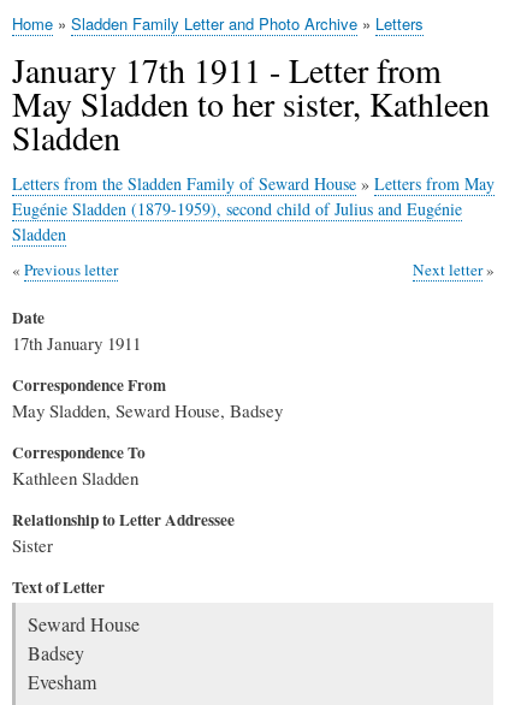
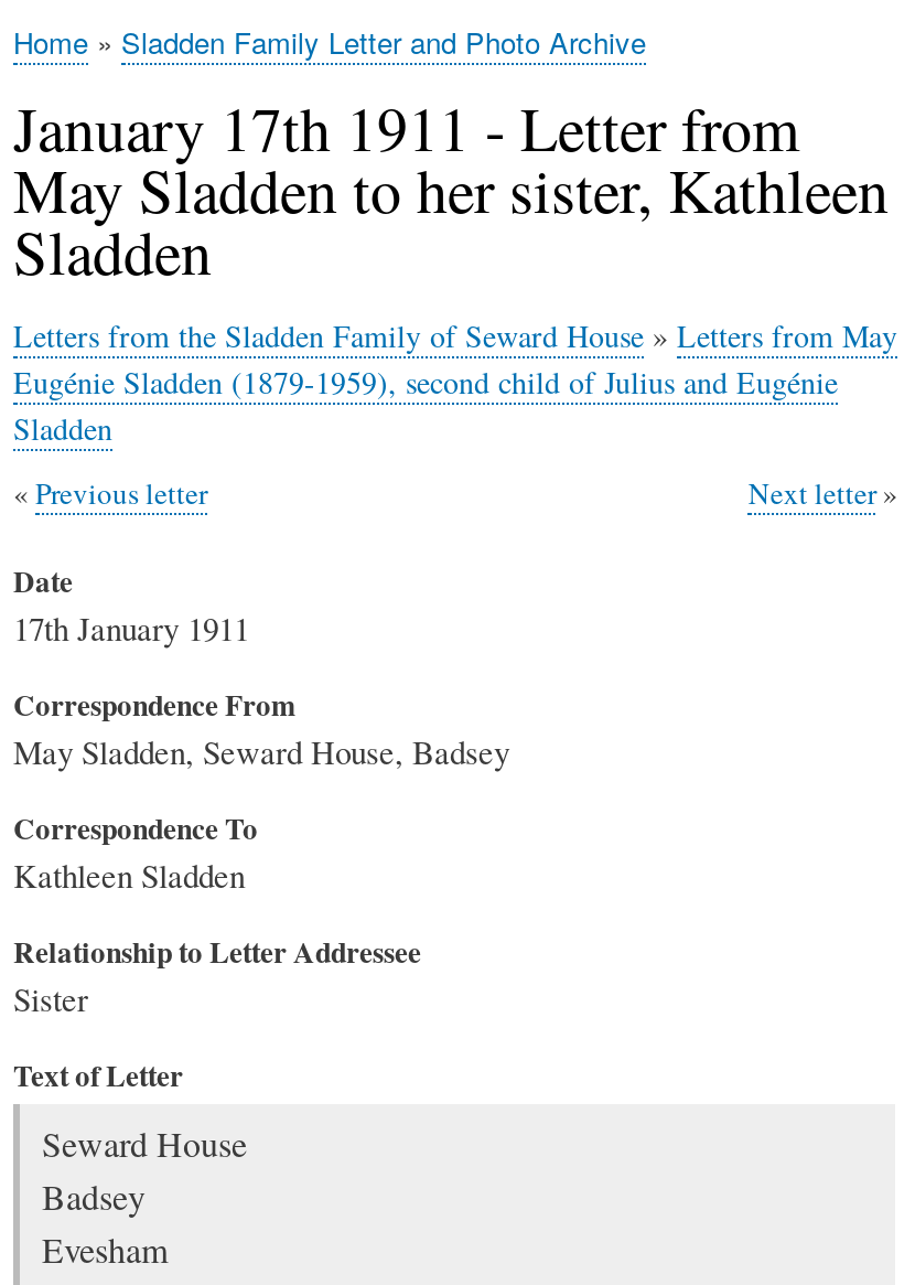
[375,12,424,34] Letters -> none

